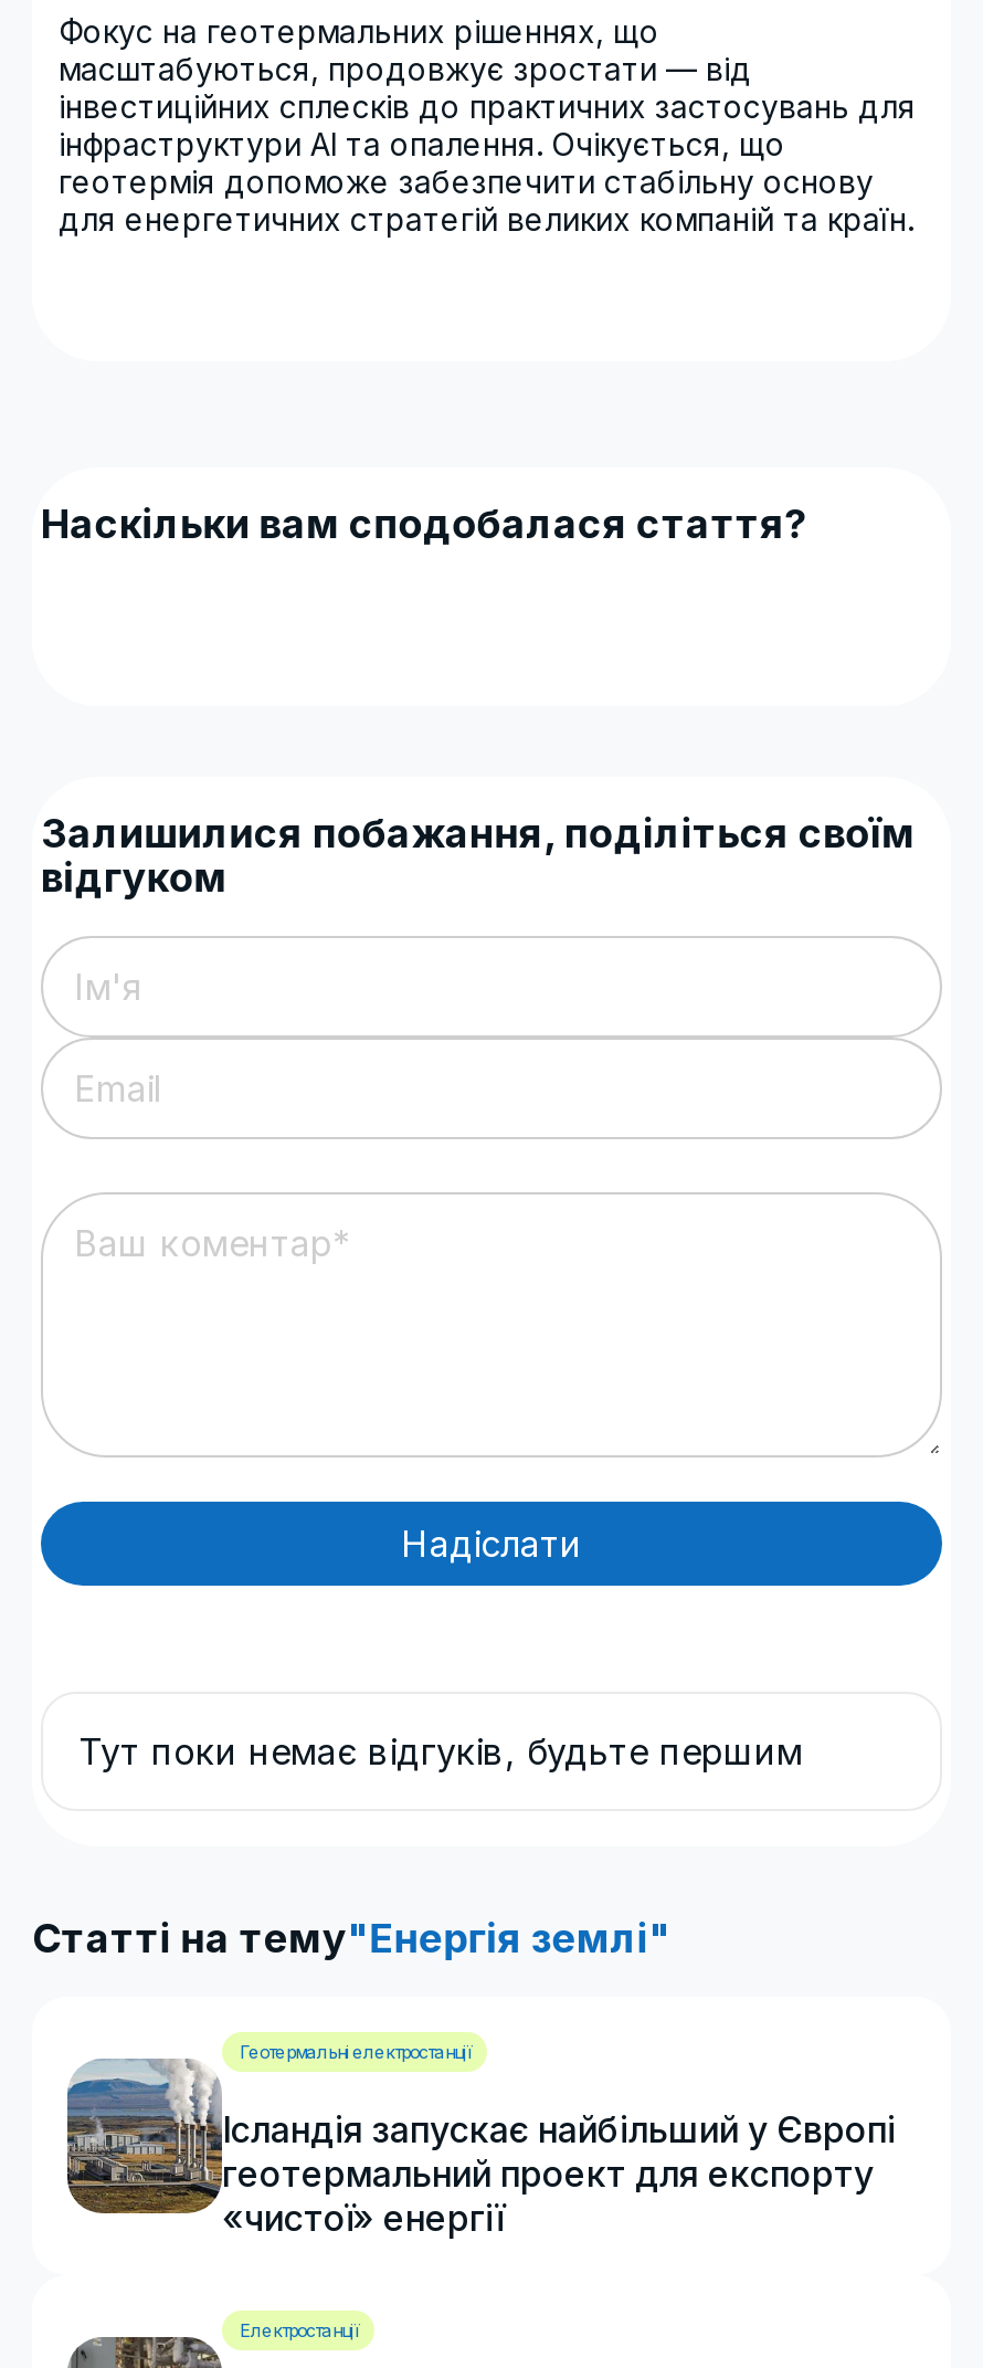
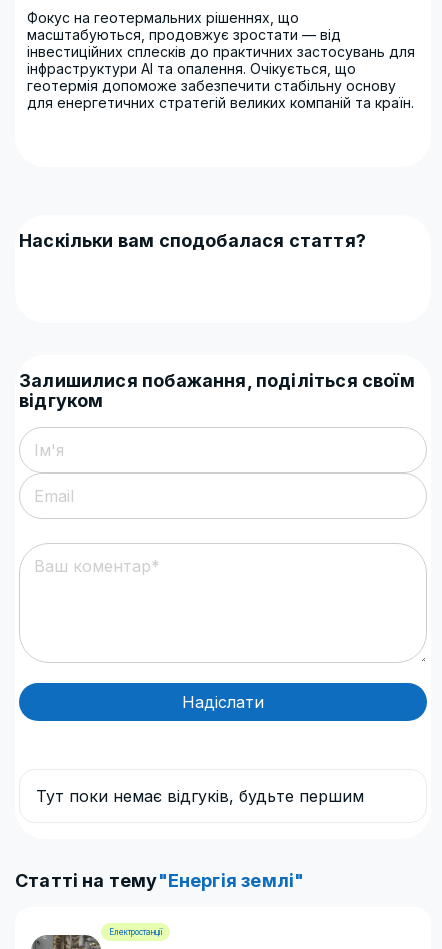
[65,2041,896,2240] [image] | Геотермальні електростанції | Ісландія запускає найбільший у Європі | геотермальний проект для експорту | «чистої» енергії -> none

